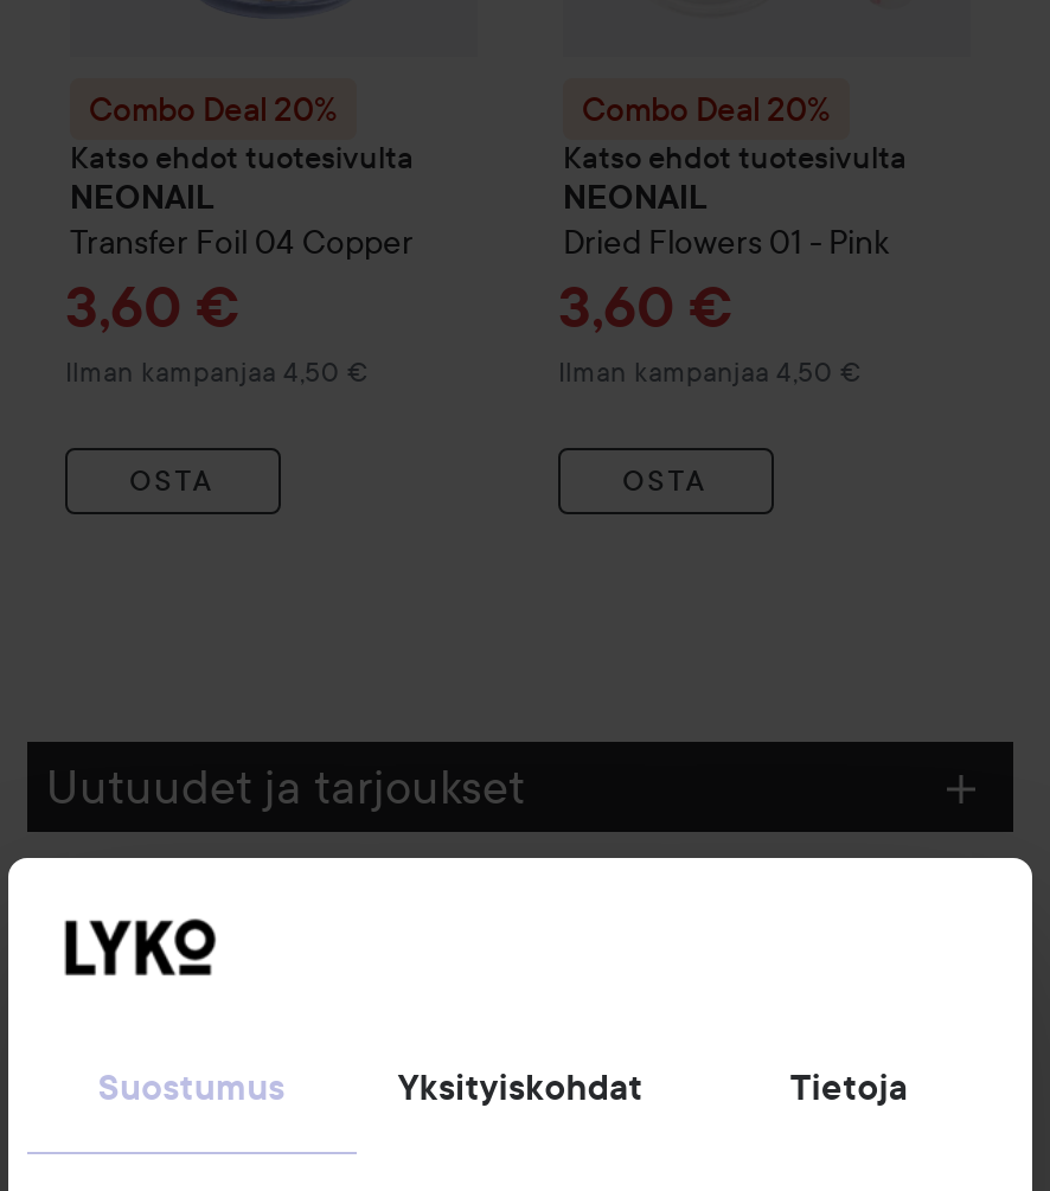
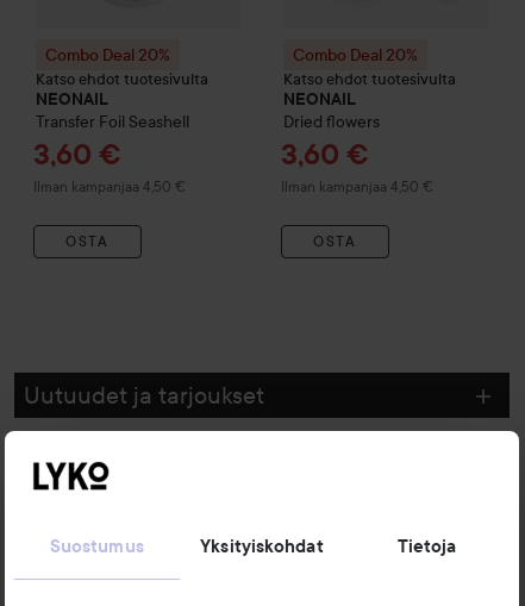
[70,221,414,264] Transfer Foil 04 Copper -> [36,111,189,133] Transfer Foil Seashell
[563,221,890,264] Dried Flowers 01 - Pink -> [283,111,380,133] Dried flowers

